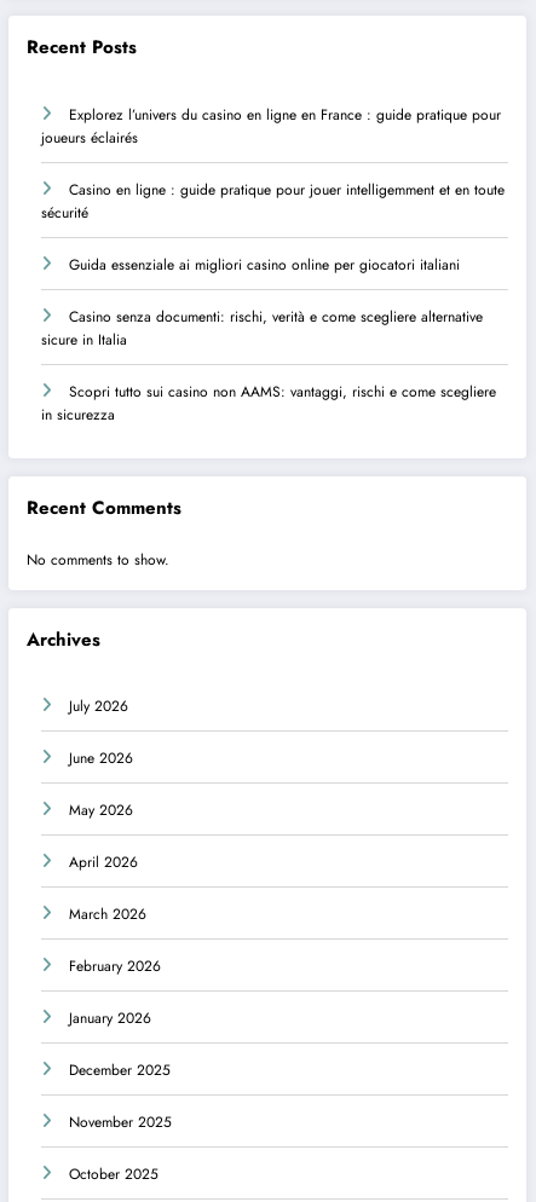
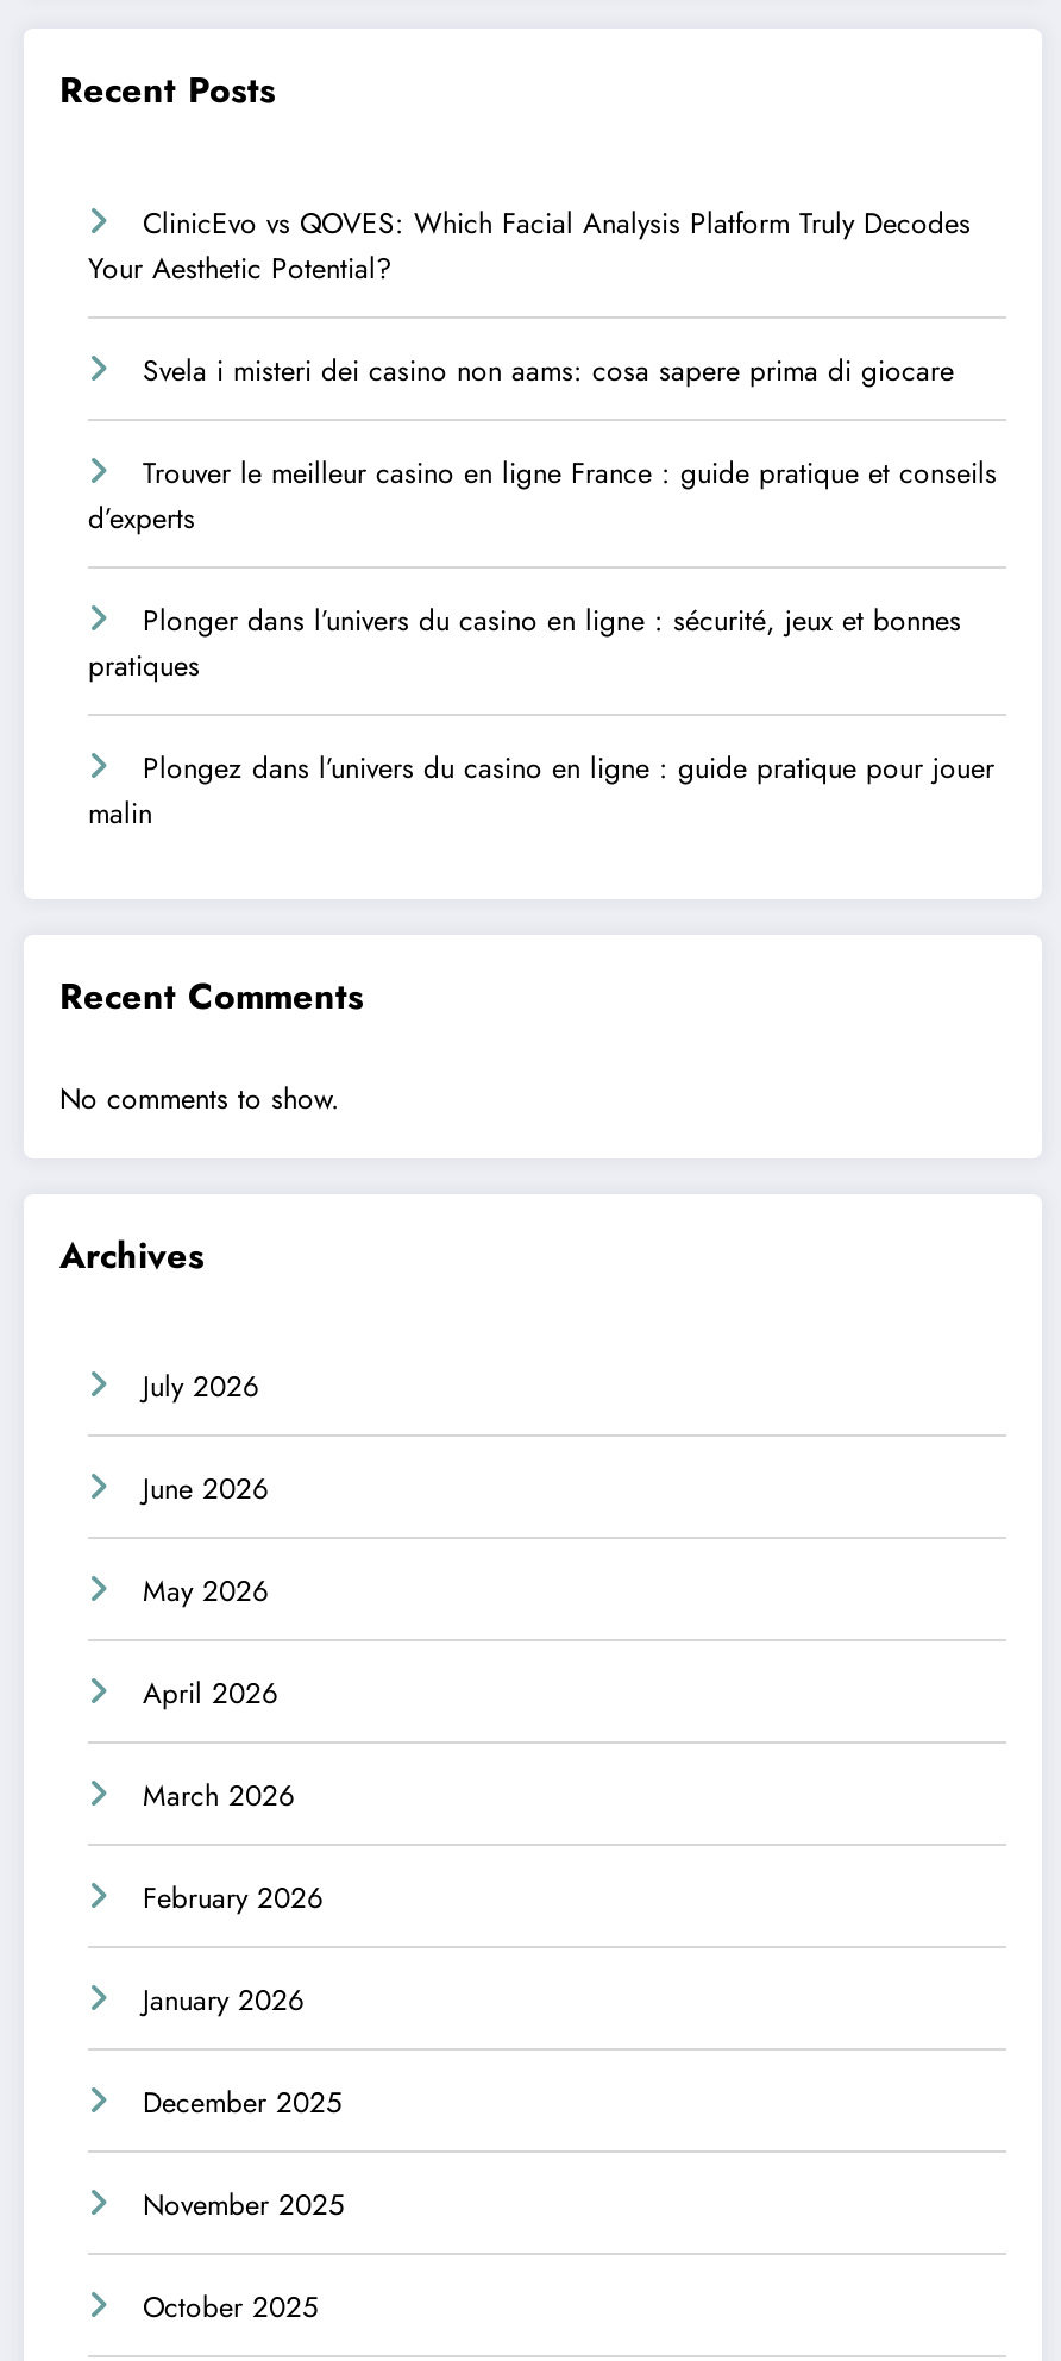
[41,104,501,148] Explorez l’univers du casino en ligne en France : guide pratique pour | joueurs éclairés -> [88,202,971,290] ClinicEvo vs QOVES: Which Facial Analysis Platform Truly Decodes | Your Aesthetic Potential?
[41,179,505,223] Casino en ligne : guide pratique pour jouer intelligemment et en toute | sécurité -> [143,349,954,392] Svela i misteri dei casino non aams: cosa sapere prima di giocare
[69,254,460,275] Guida essenziale ai migliori casino online per giocatori italiani -> [88,452,997,540] Trouver le meilleur casino en ligne France : guide pratique et conseils | d’experts
[41,306,483,350] Casino senza documenti: rischi, verità e come scegliere alternative | sicure in Italia -> [88,599,961,687] Plonger dans l’univers du casino en ligne : sécurité, jeux et bonnes | pratiques
[41,381,496,425] Scopri tutto sui casino non AAMS: vantaggi, rischi e come scegliere | in sicurezza -> [88,746,994,834] Plongez dans l’univers du casino en ligne : guide pratique pour jouer | malin

